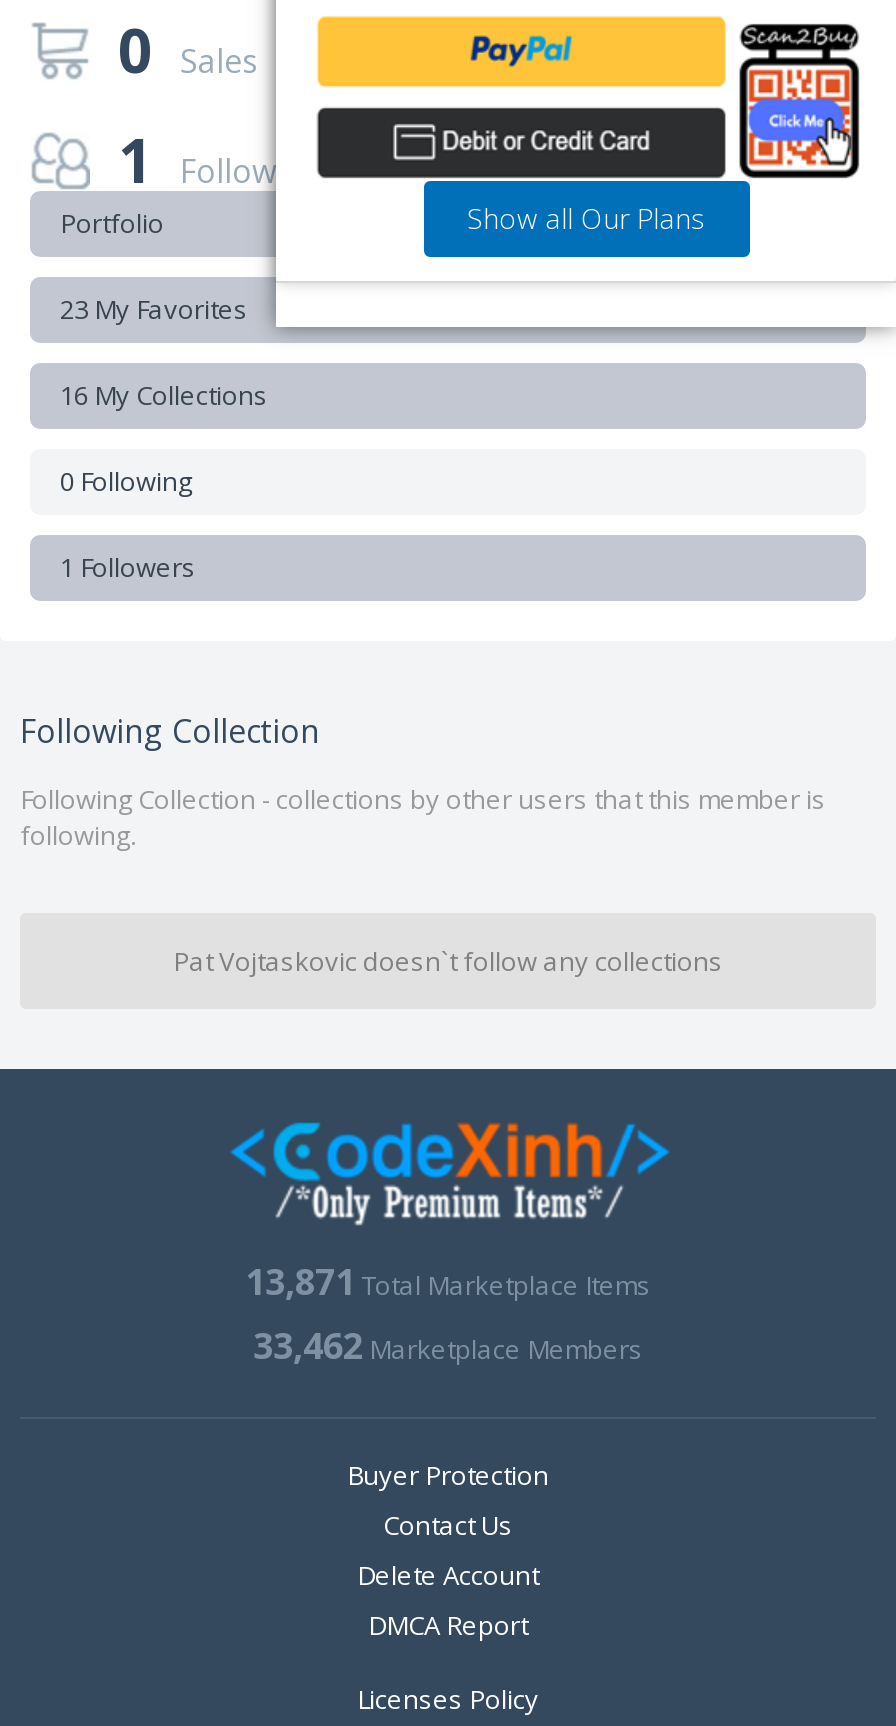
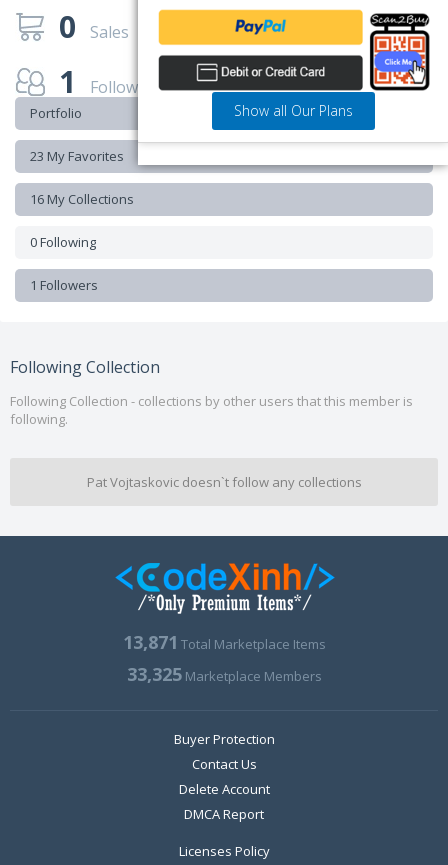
[253,1321,643,1369] 33,462 Marketplace Members -> [126,662,321,686] 33,325 Marketplace Members

